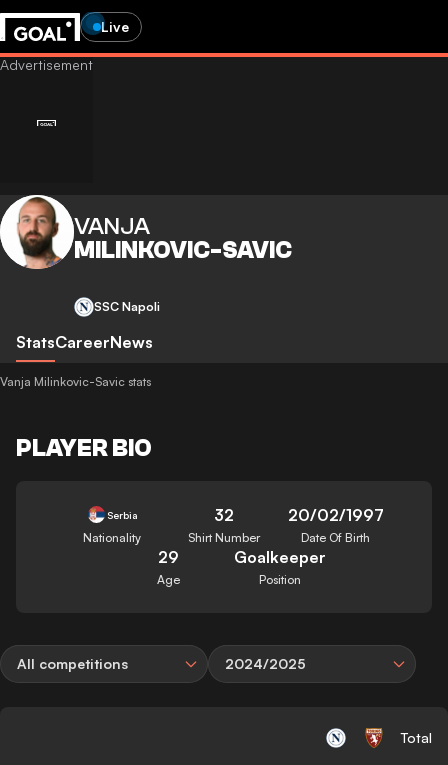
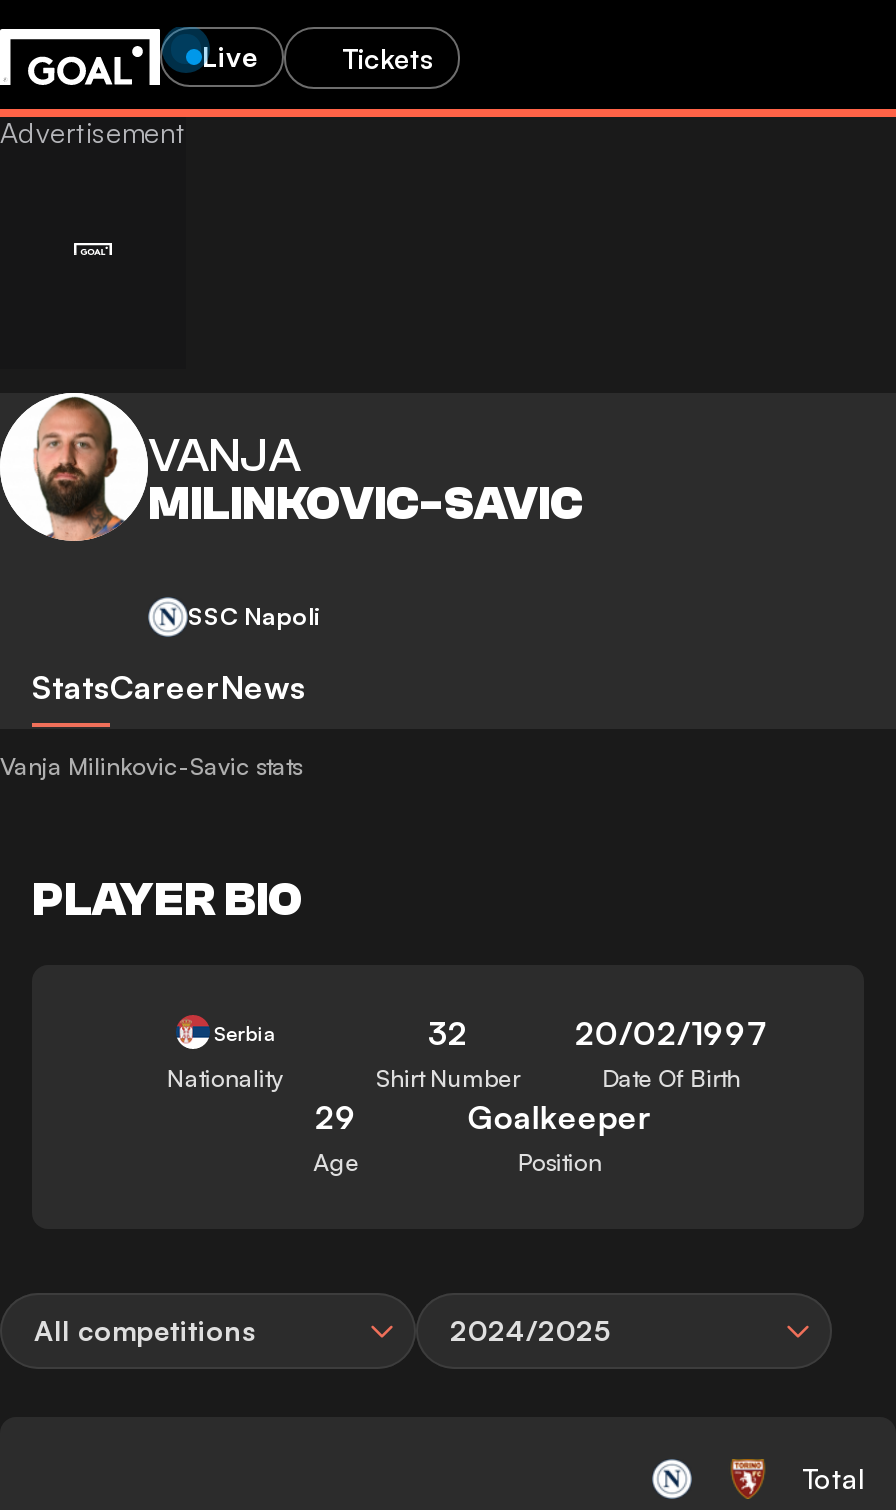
none -> [342,40,434,74] Tickets

